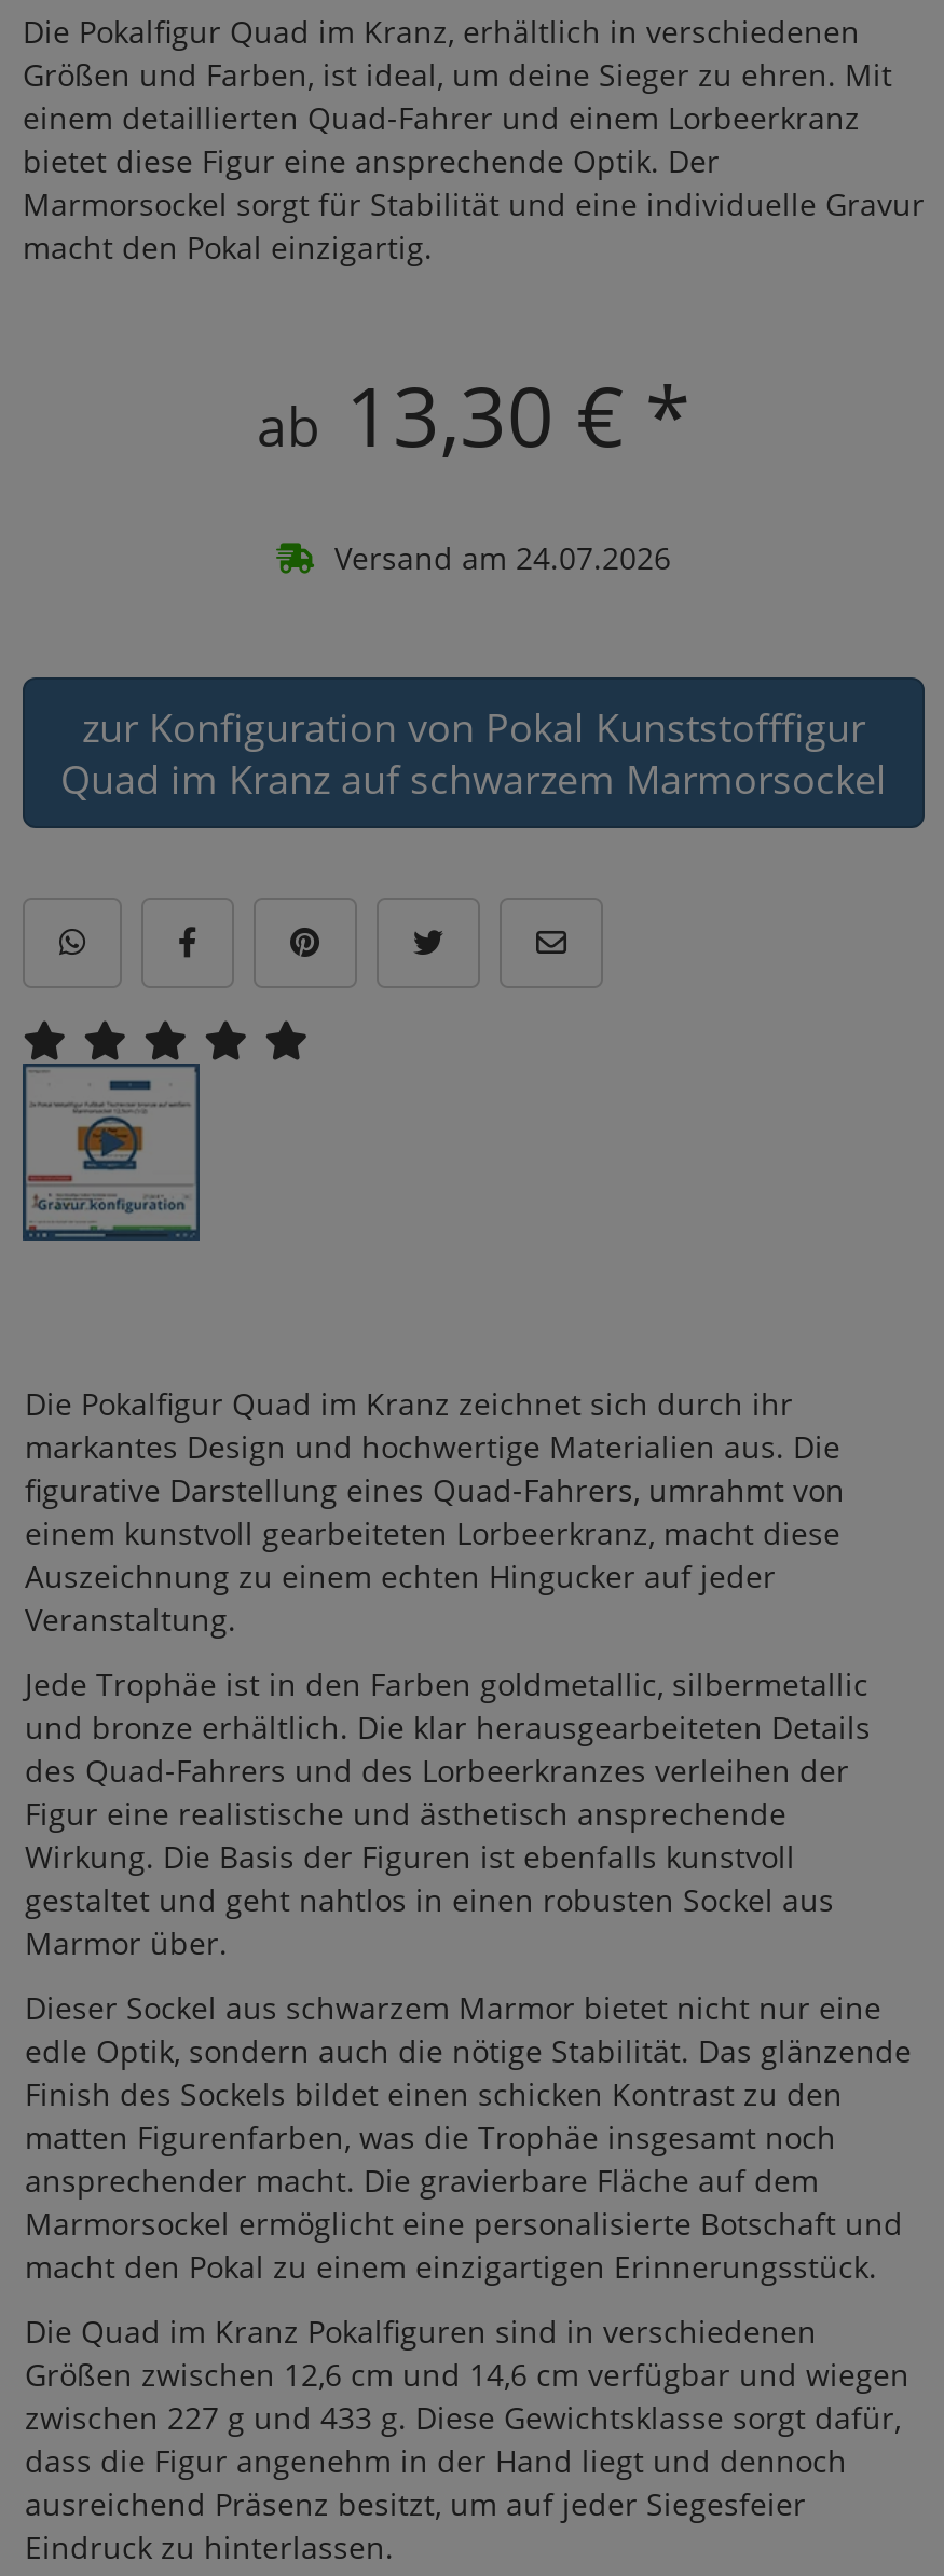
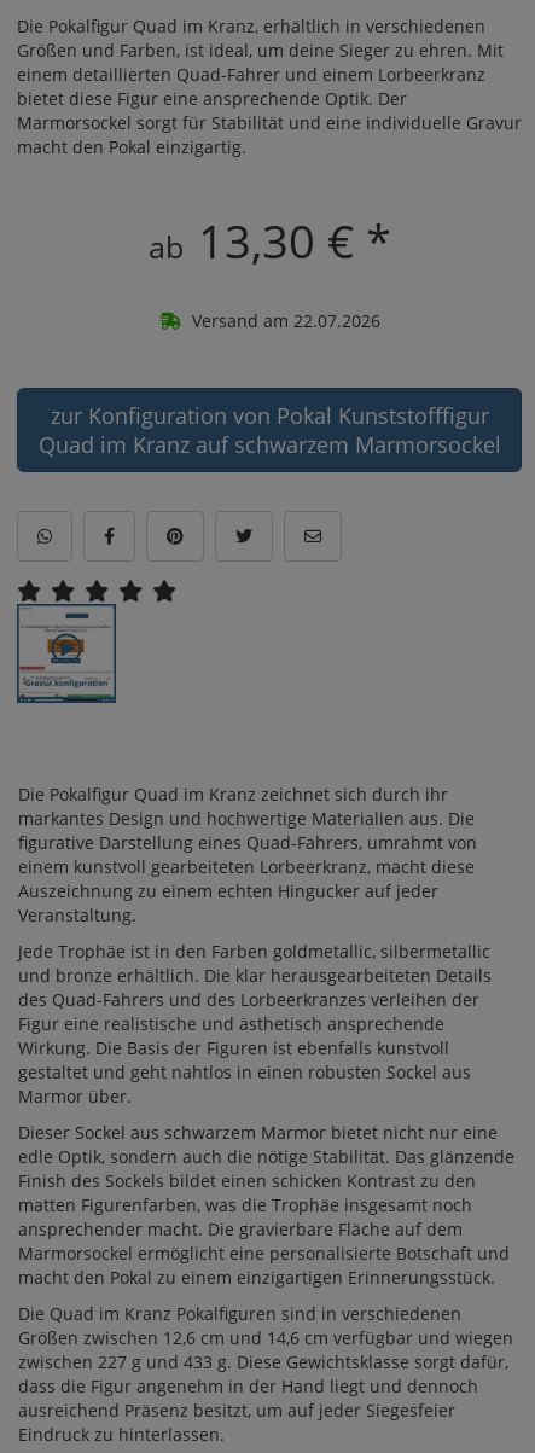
[326,536,671,577] Versand am 24.07.2026 -> [187,309,380,332] Versand am 22.07.2026

